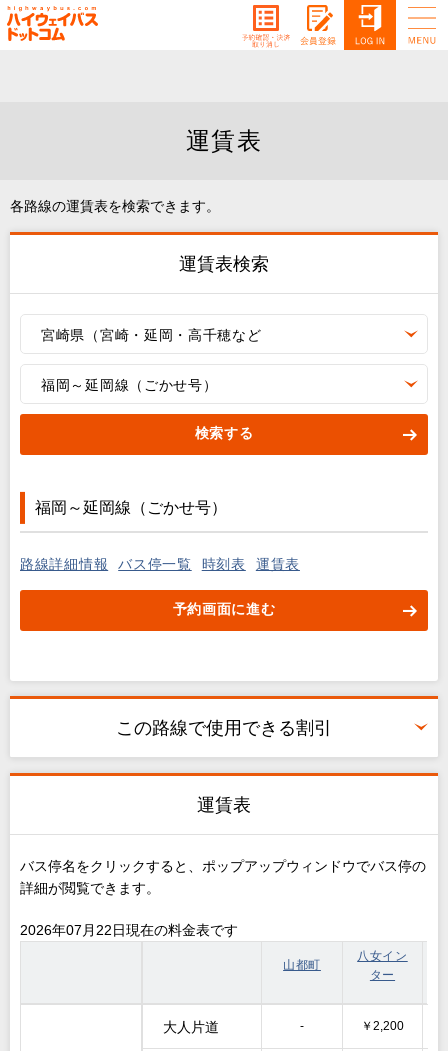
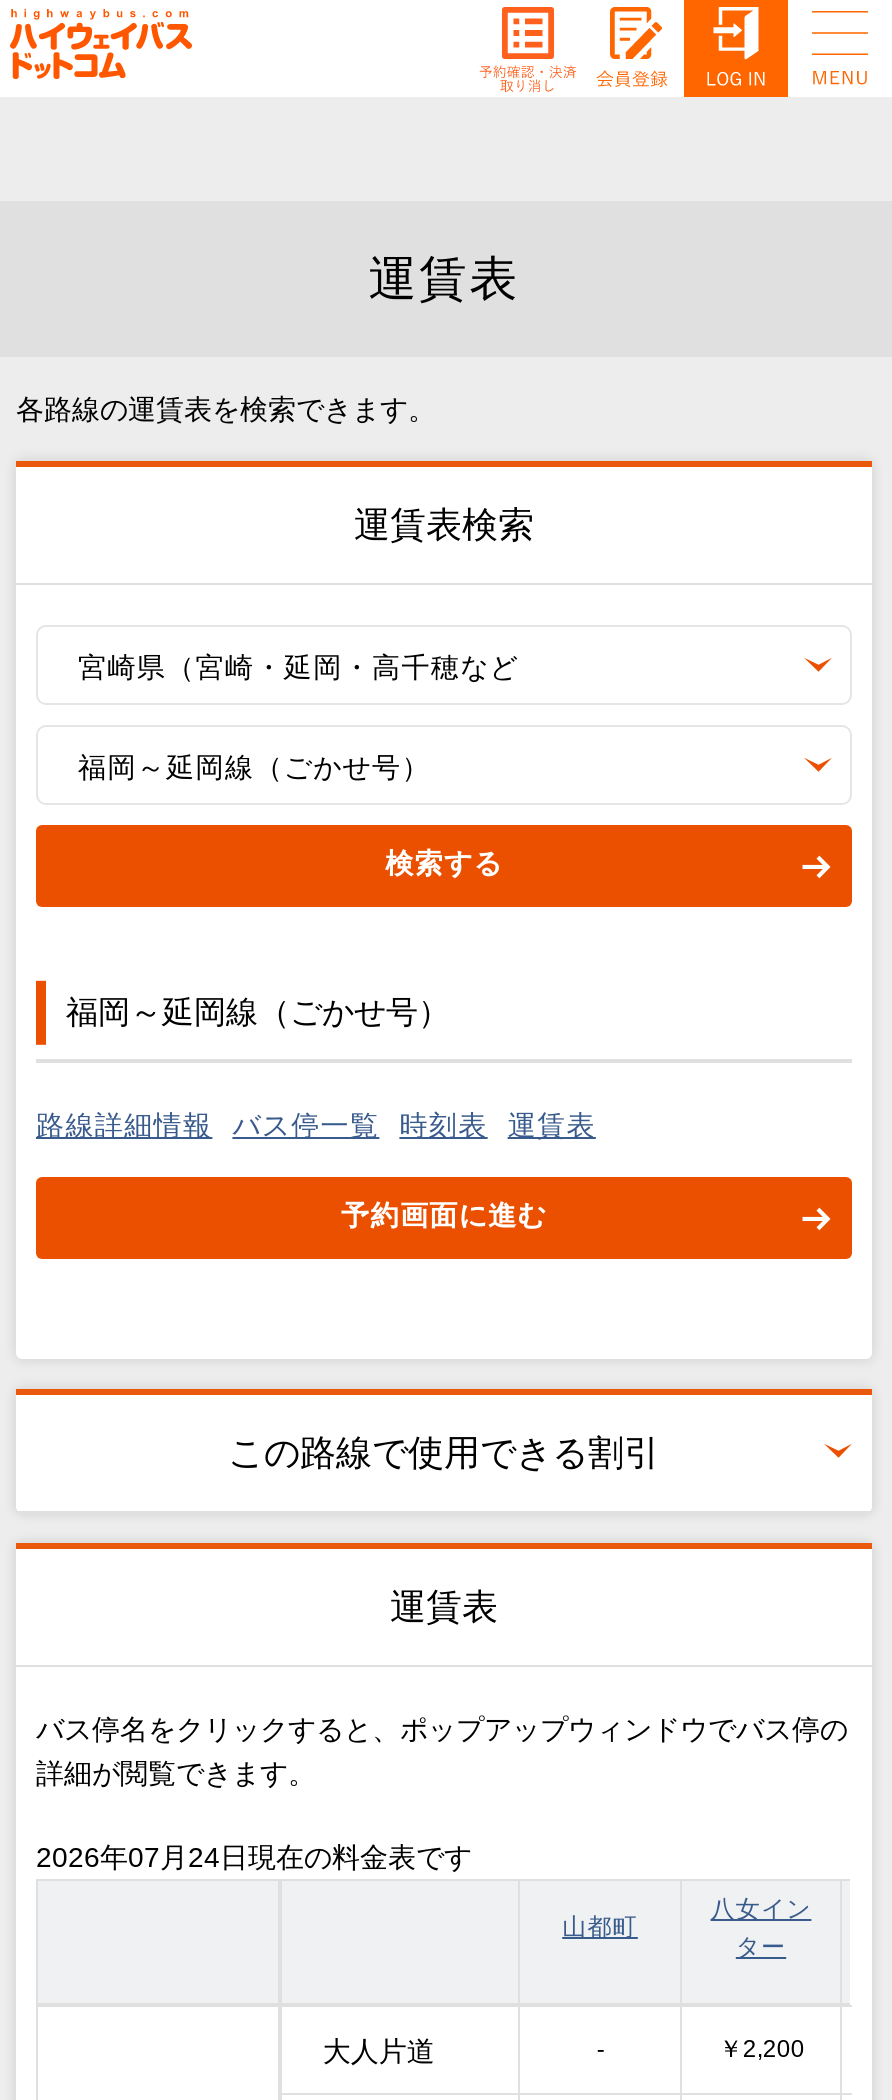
[20,922,238,938] 2026年07月22日現在の料金表です -> [36,1841,472,1873] 2026年07月24日現在の料金表です

